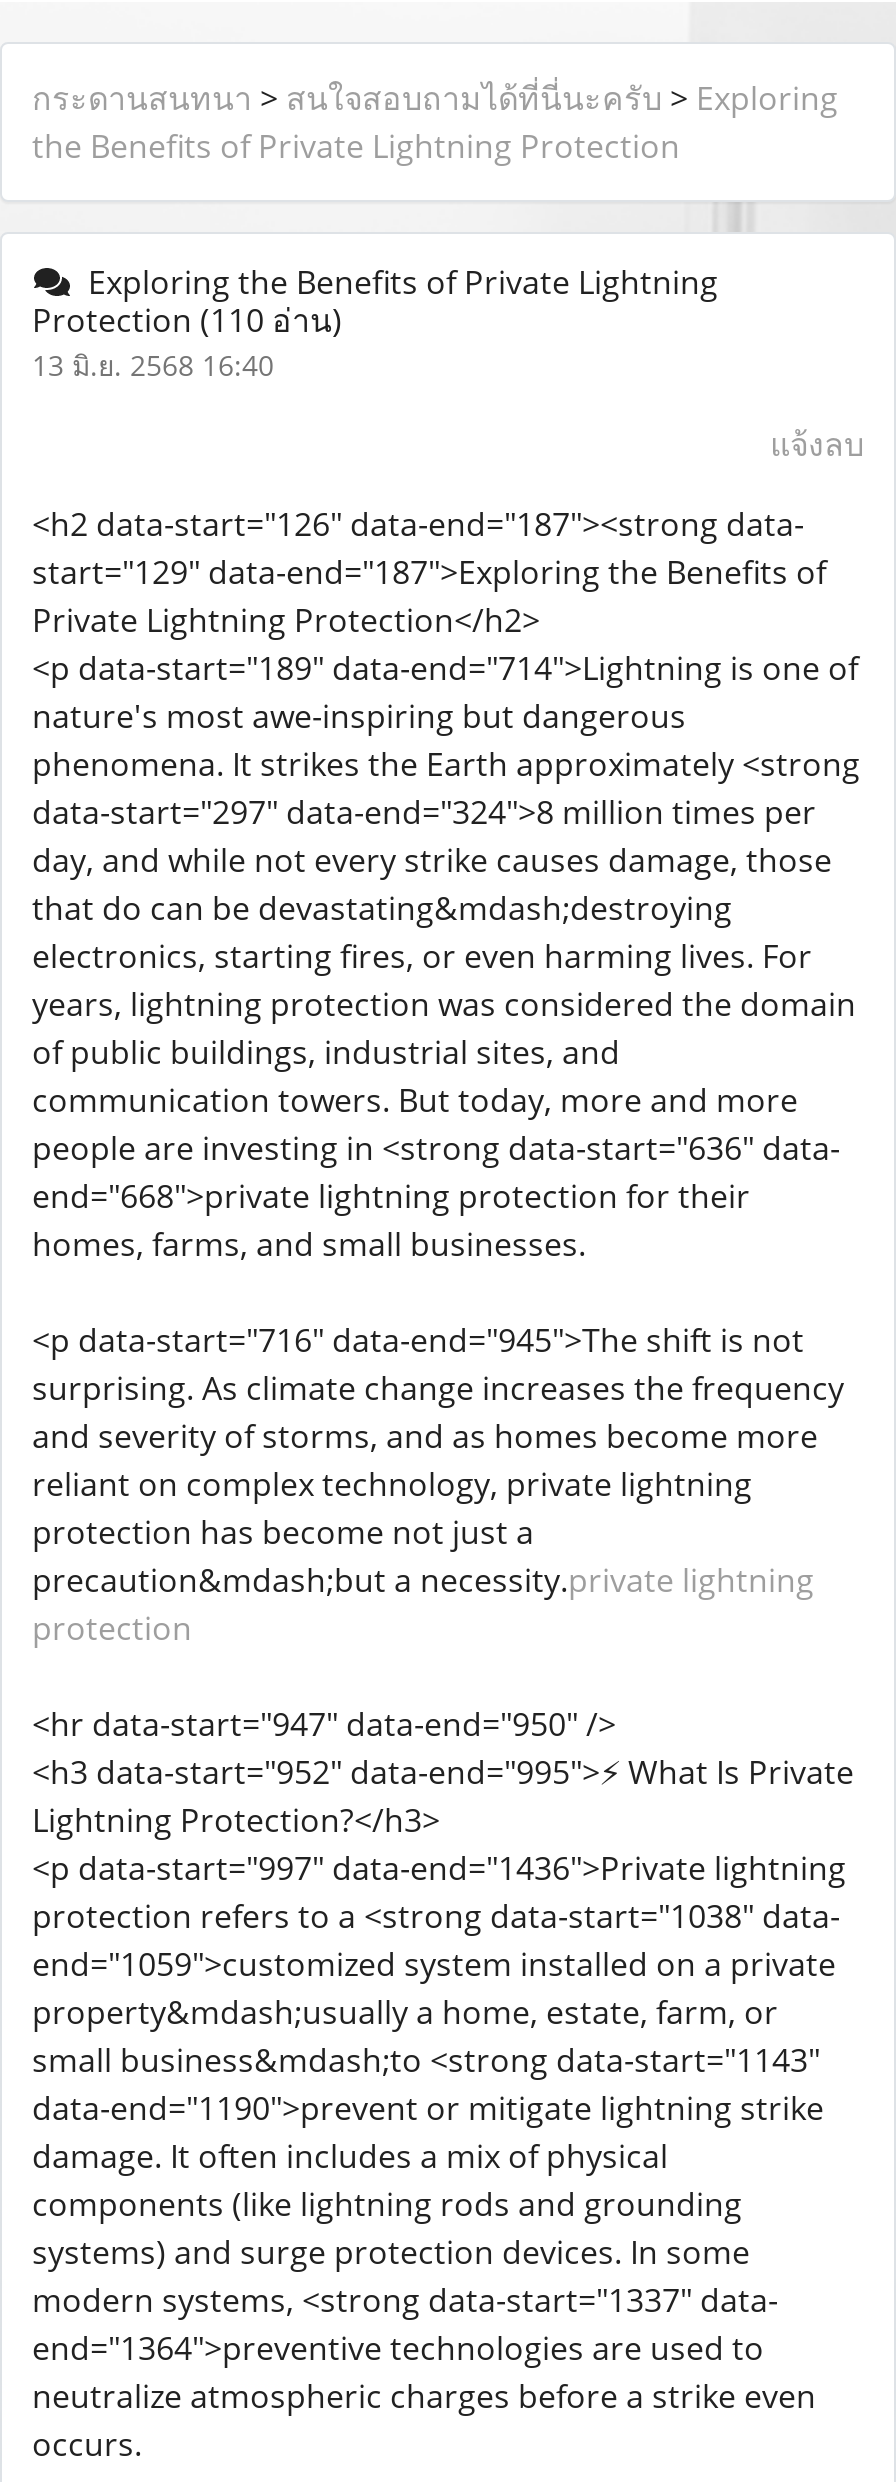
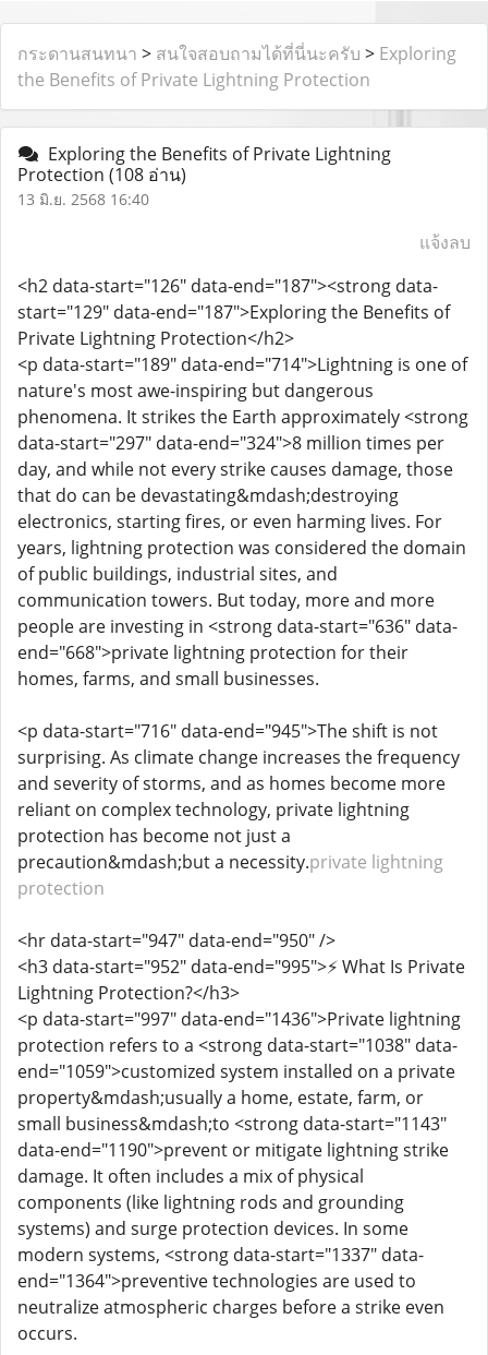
[32,298,342,342] Protection (110 อ่าน) -> [17,163,186,187] Protection (108 อ่าน)

